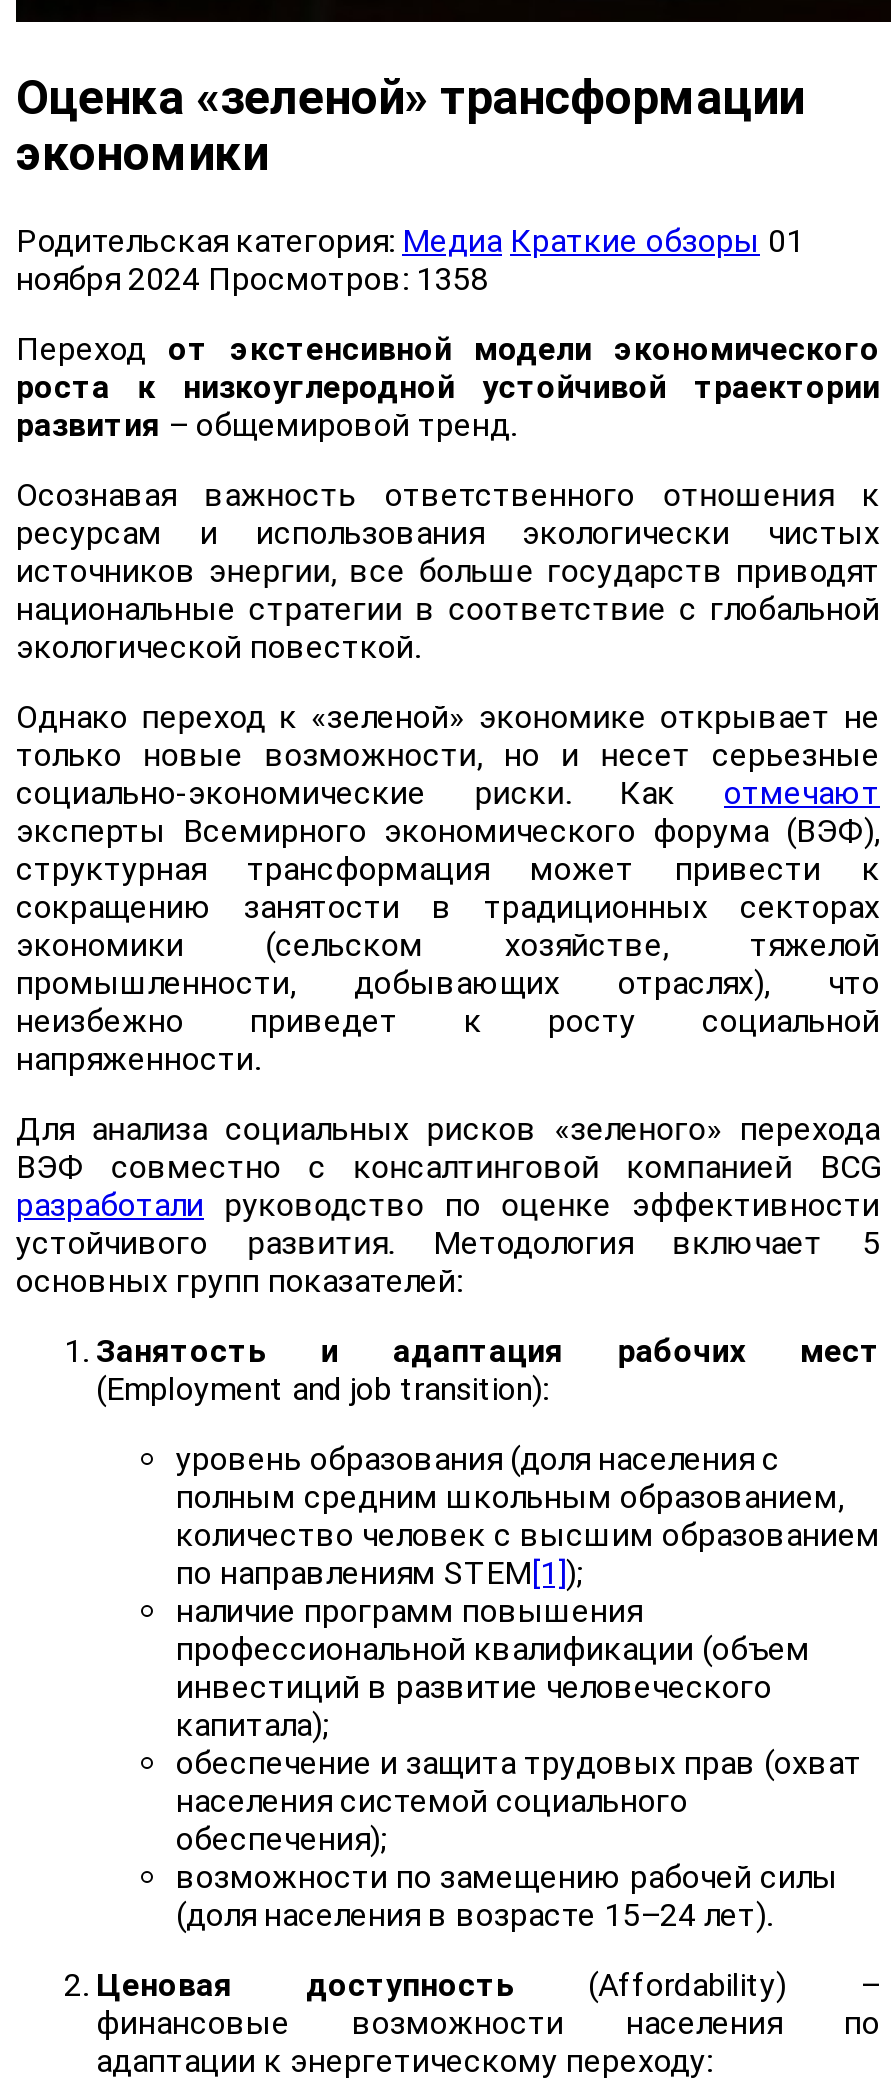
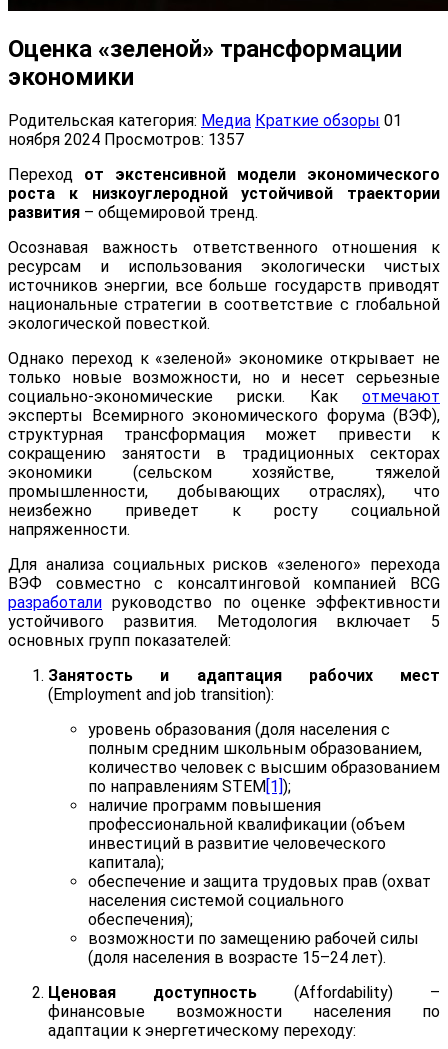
[16,259,488,297] ноября 2024 Просмотров: 1358 -> [8,130,244,149] ноября 2024 Просмотров: 1357

